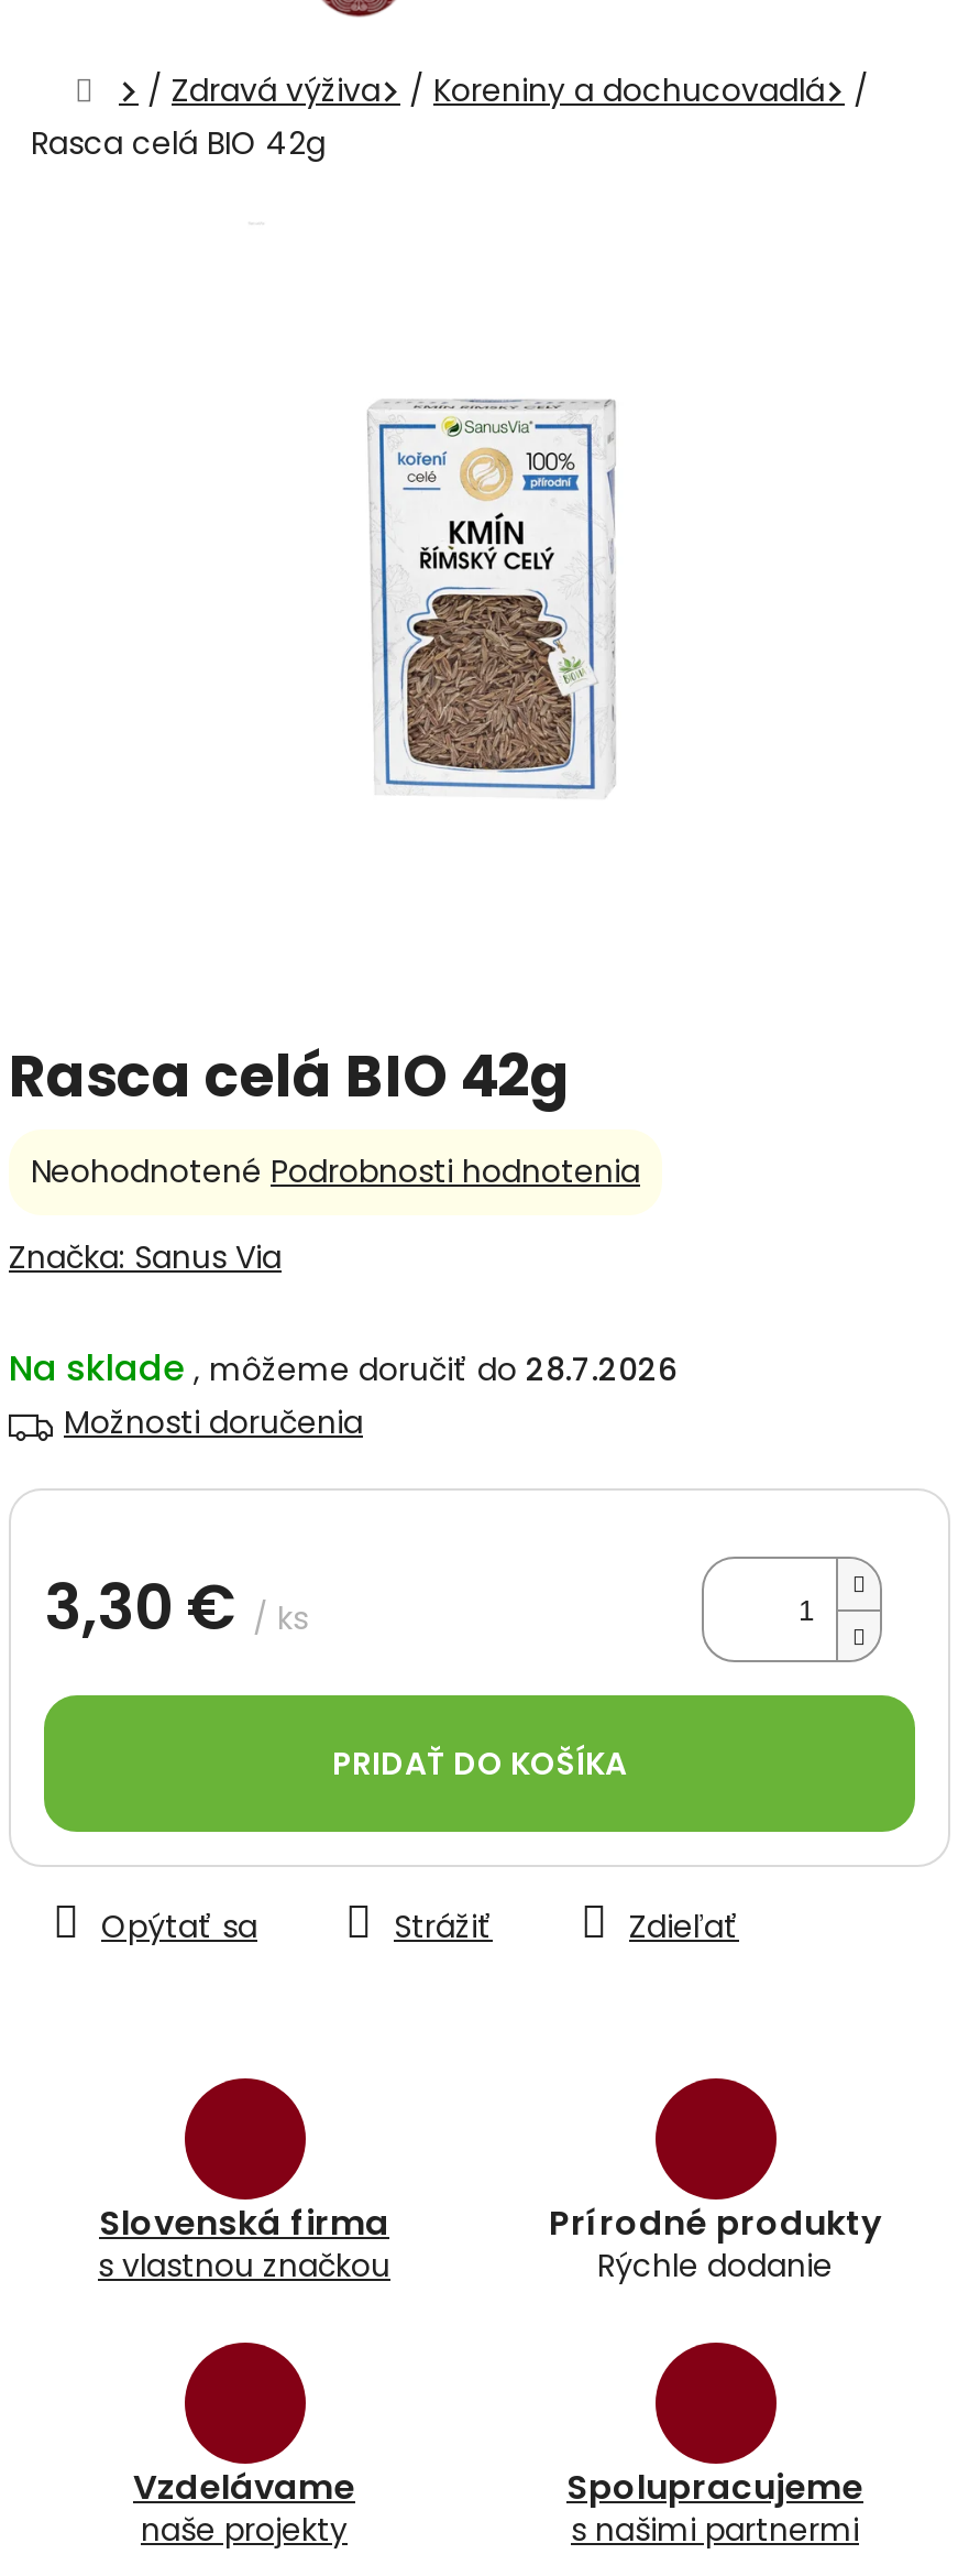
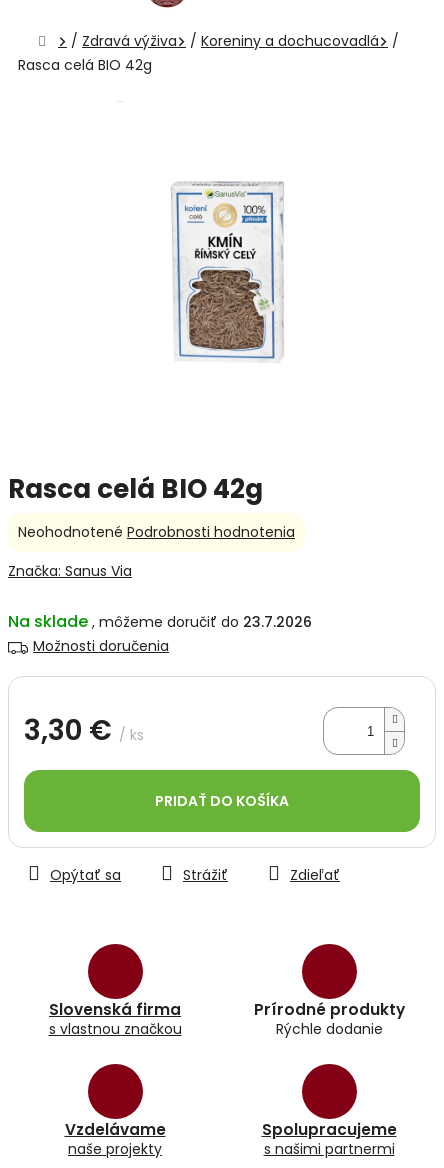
[526,1348,678,1392] 28.7.2026 -> [243,612,312,632] 23.7.2026

